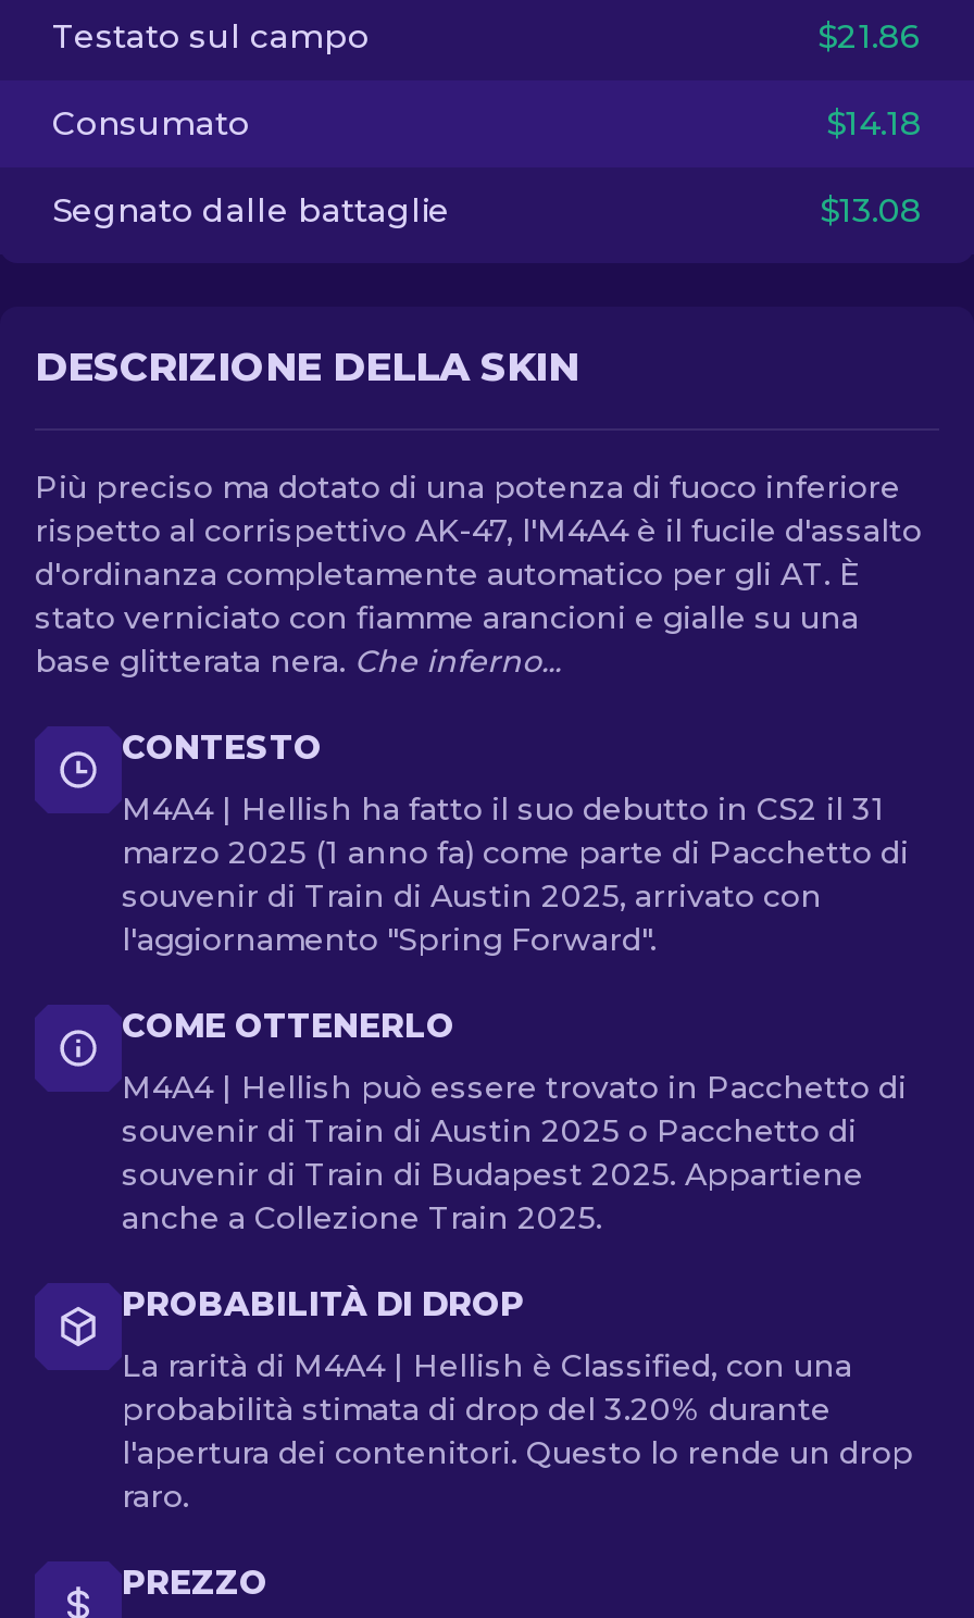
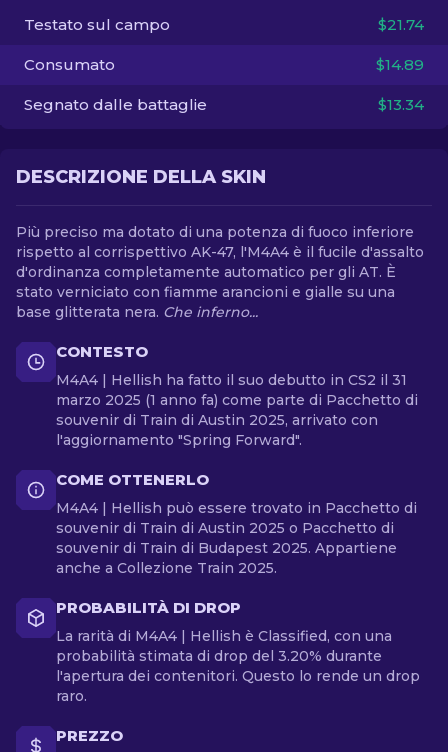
[817,15,922,57] $21.86 -> [378,15,424,34] $21.74
[826,102,922,144] $14.18 -> [376,55,424,74] $14.89
[820,189,922,231] $13.08 -> [378,95,424,114] $13.34

